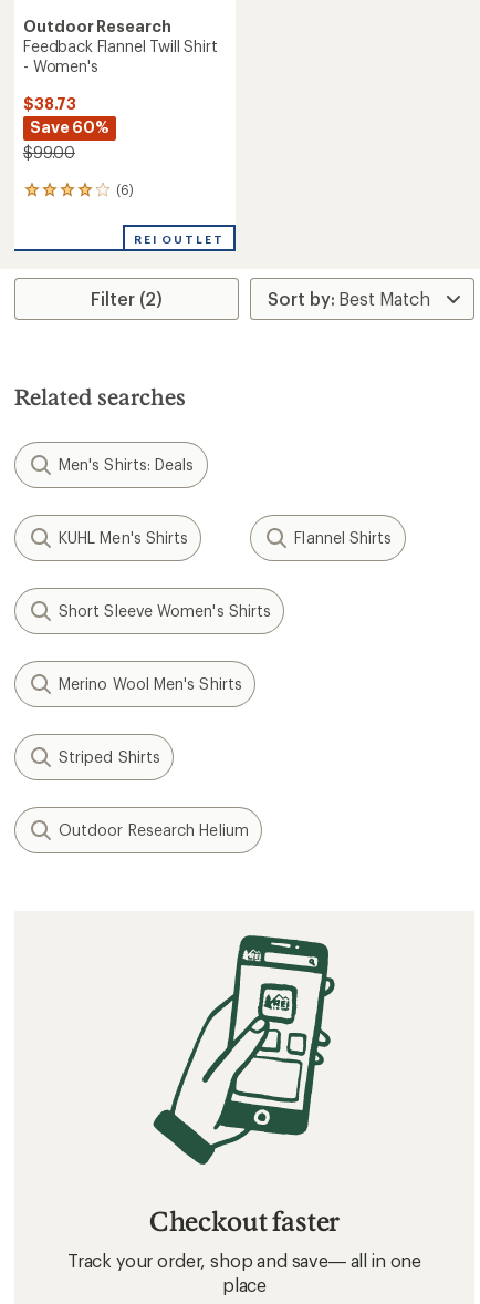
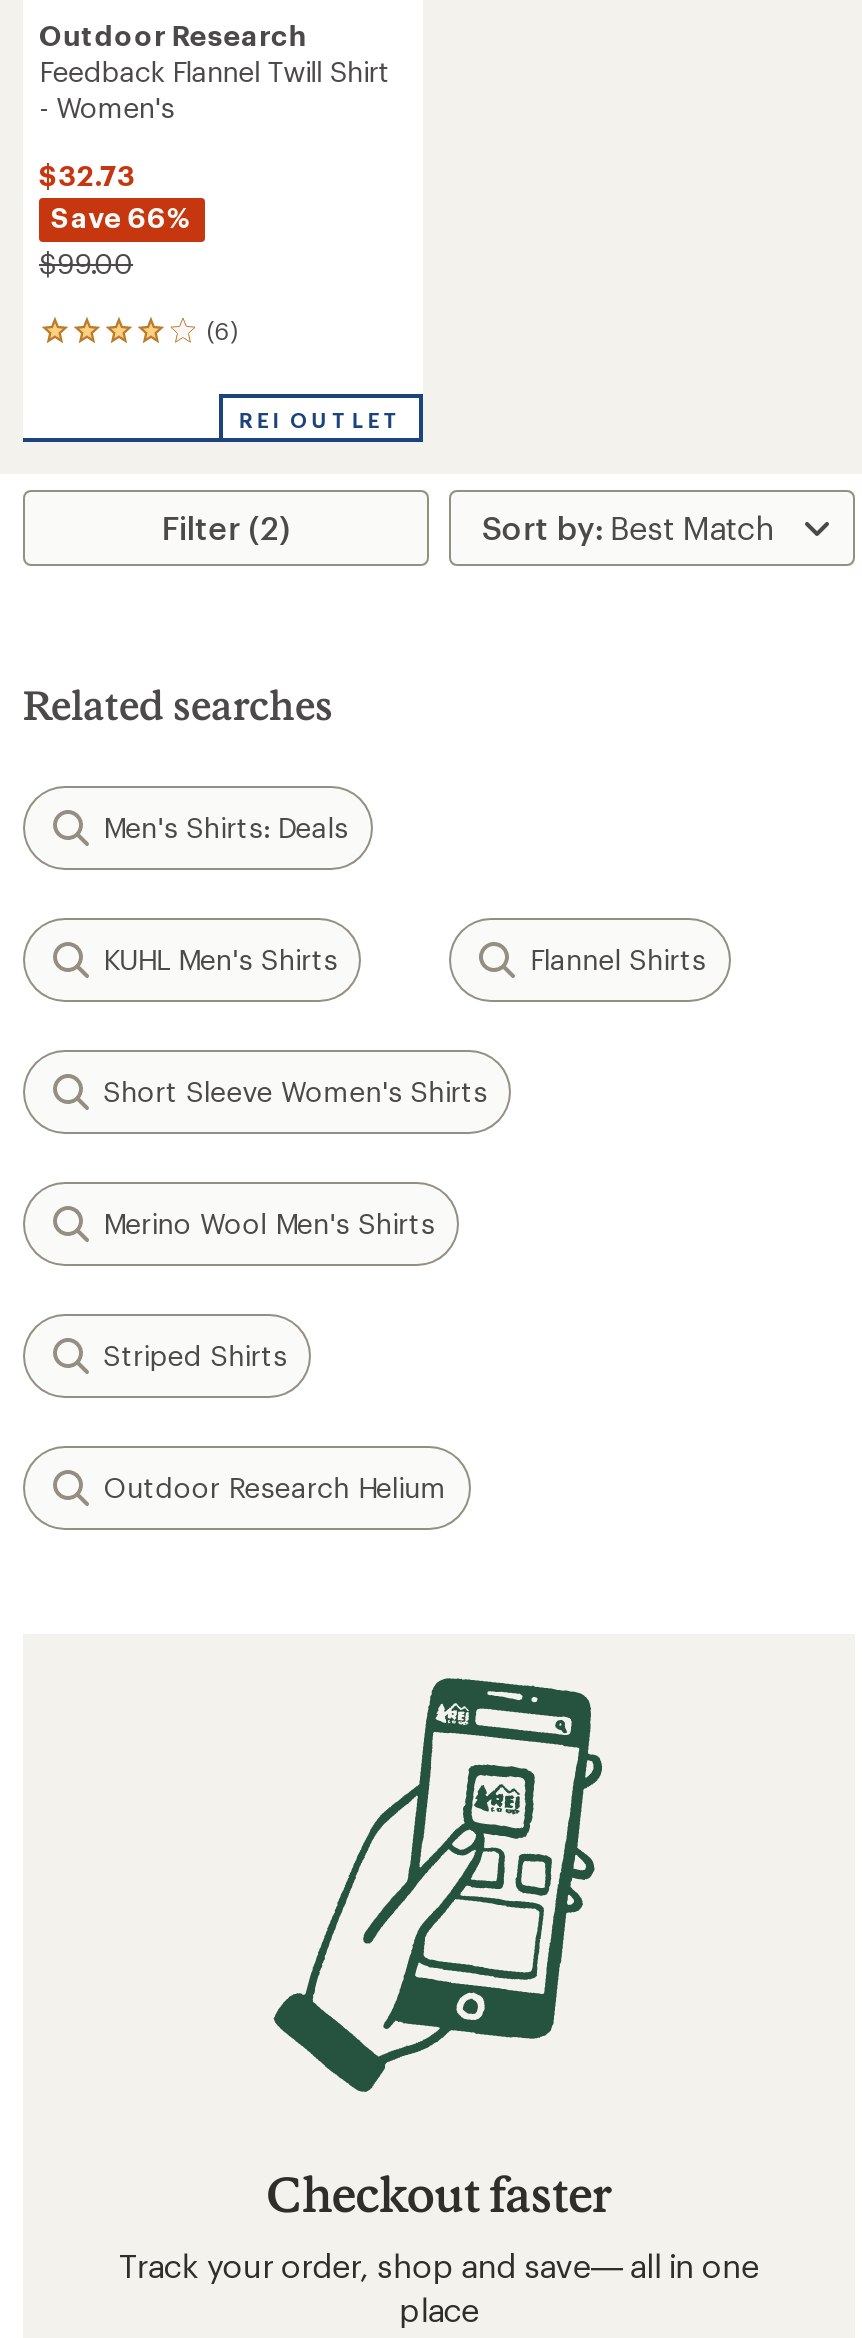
[23,94,76,113] $38.73 -> [39,158,135,192] $32.73
[30,117,109,136] Save 60% -> [51,200,192,234] Save 66%

